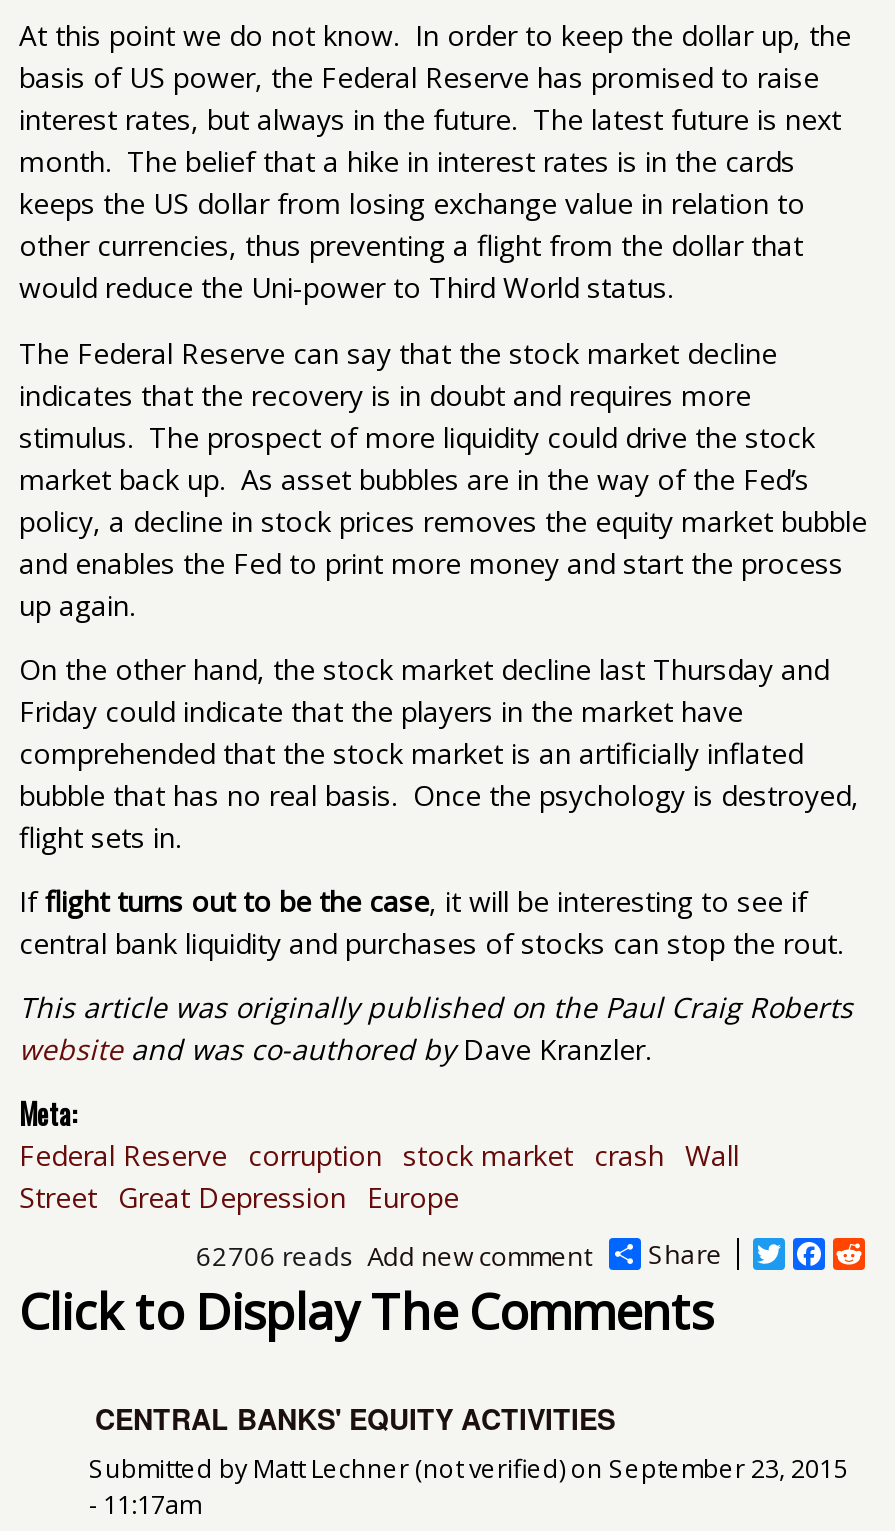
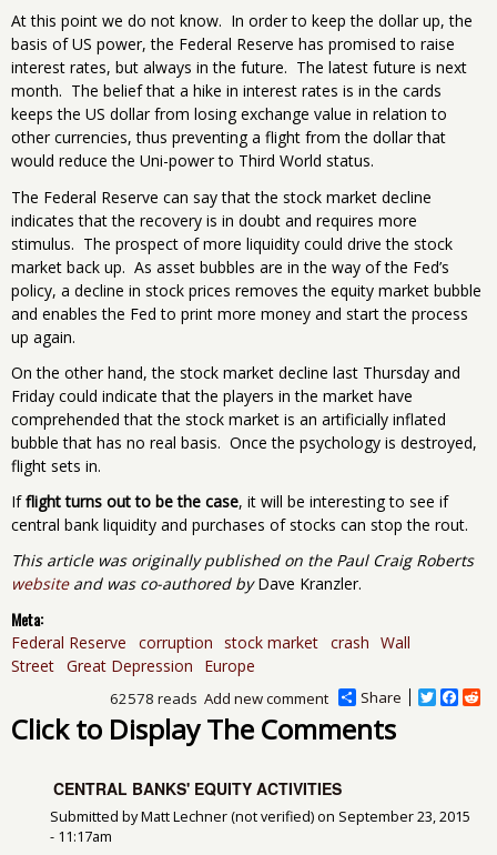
[196,1239,354,1275] 62706 reads -> [109,689,197,709] 62578 reads

